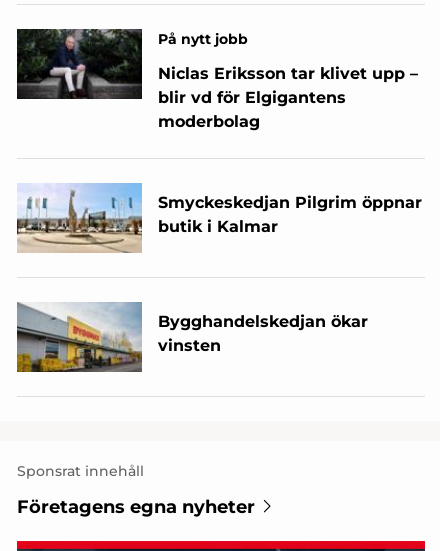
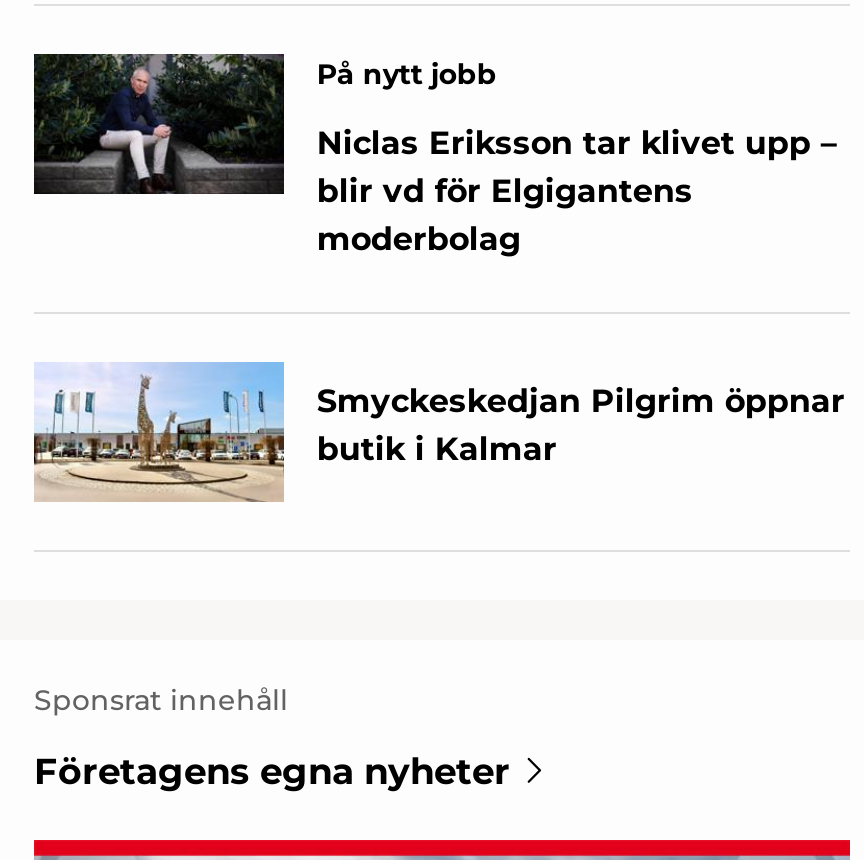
[16,302,368,373] [image] | Bygghandelskedjan ökar | vinsten -> none

